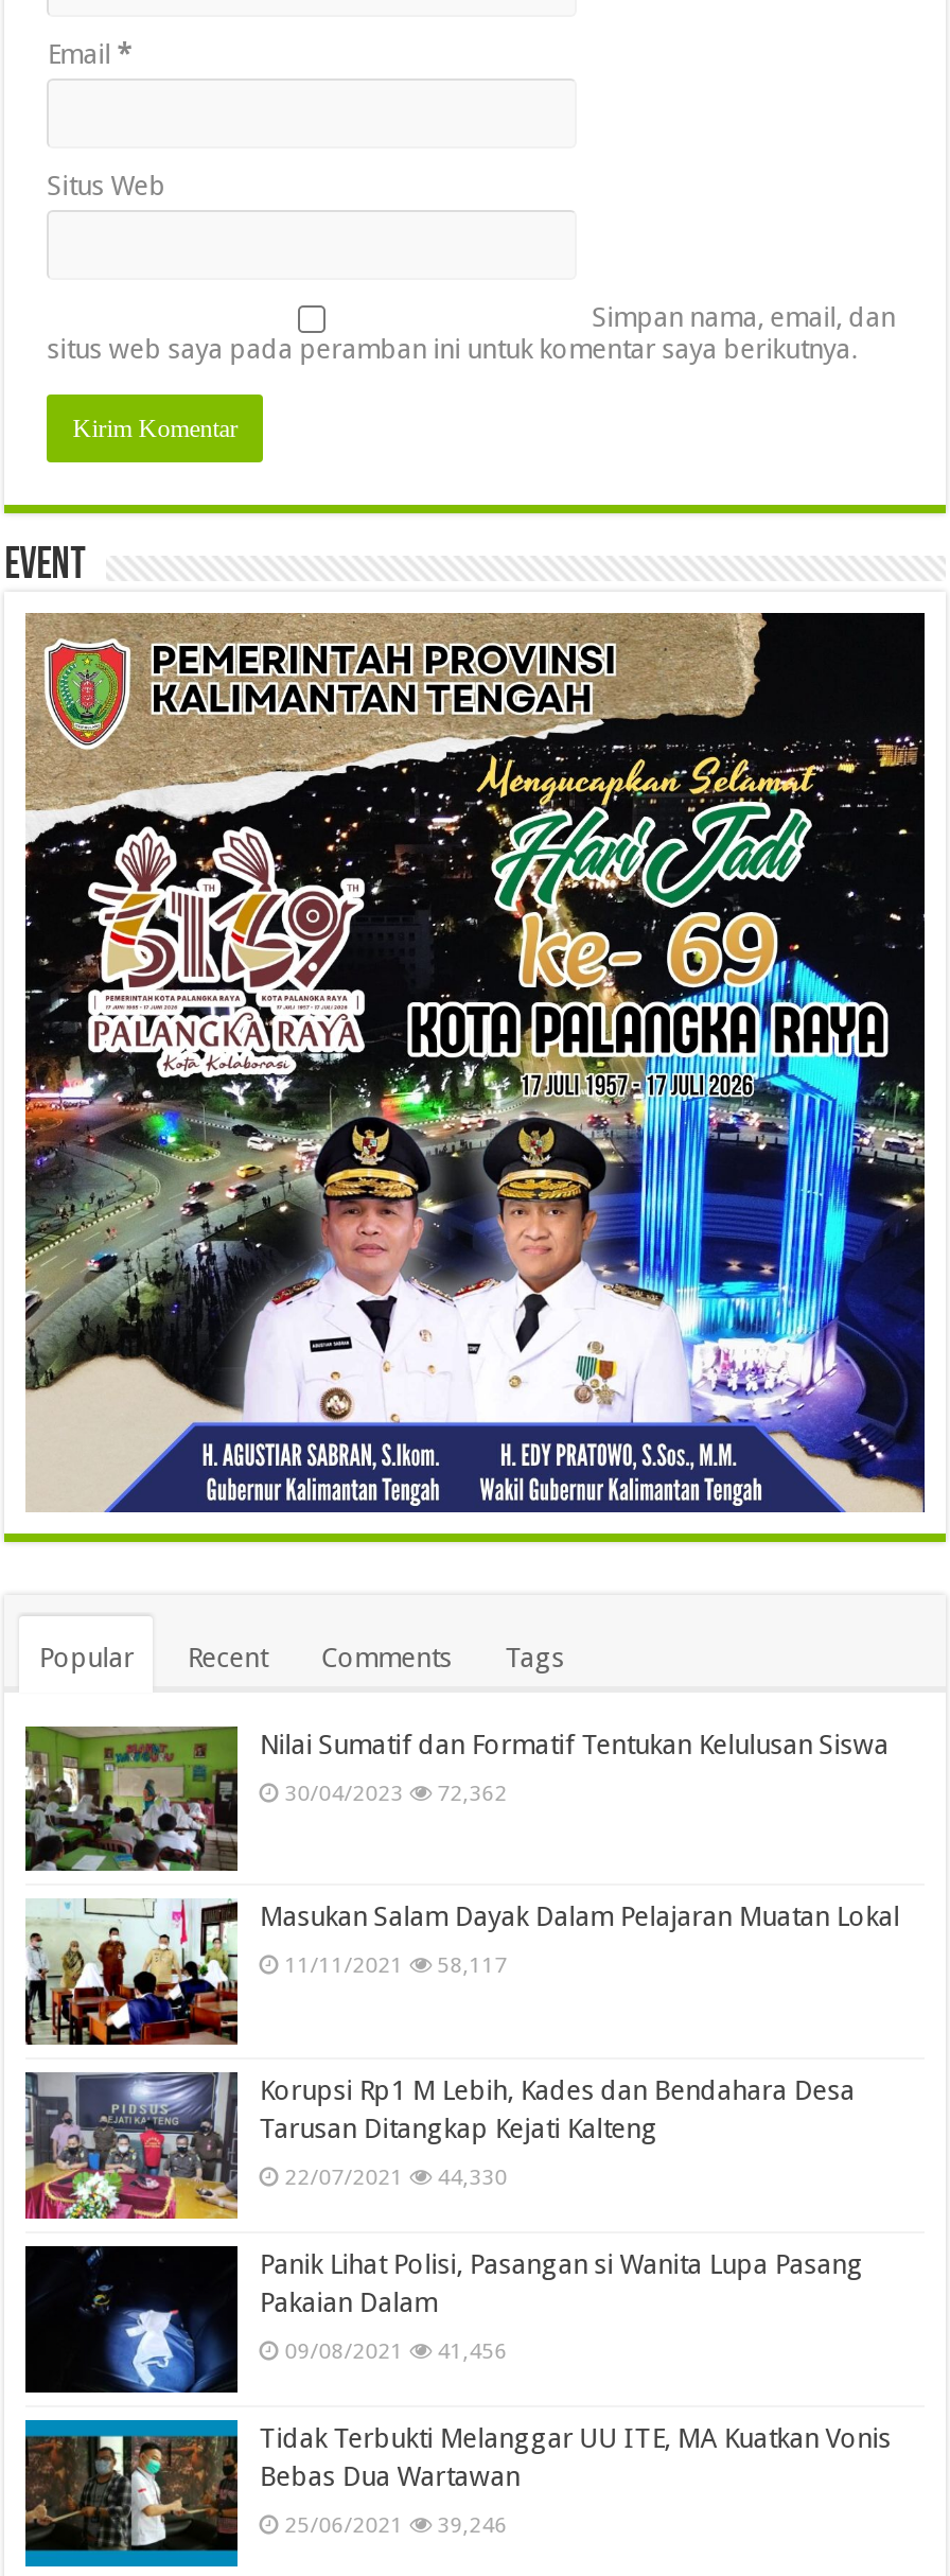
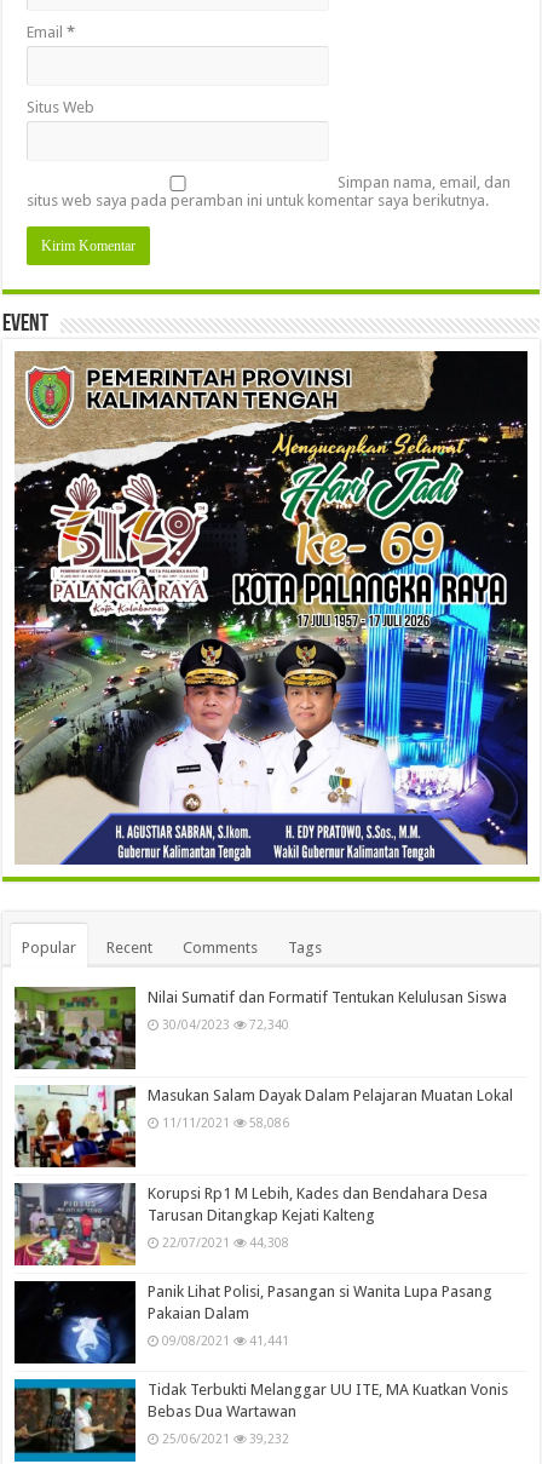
[285,1778,507,1804] 30/04/2023 72,362 -> [162,1017,289,1031] 30/04/2023 72,340
[285,1952,507,1977] 11/11/2021 58,117 -> [162,1115,289,1129] 11/11/2021 58,086
[285,2164,507,2189] 22/07/2021 44,330 -> [162,1235,289,1250] 22/07/2021 44,308
[285,2337,507,2363] 09/08/2021 41,456 -> [162,1333,289,1348] 09/08/2021 41,441
[285,2511,507,2536] 25/06/2021 39,246 -> [162,1432,289,1446] 25/06/2021 39,232

